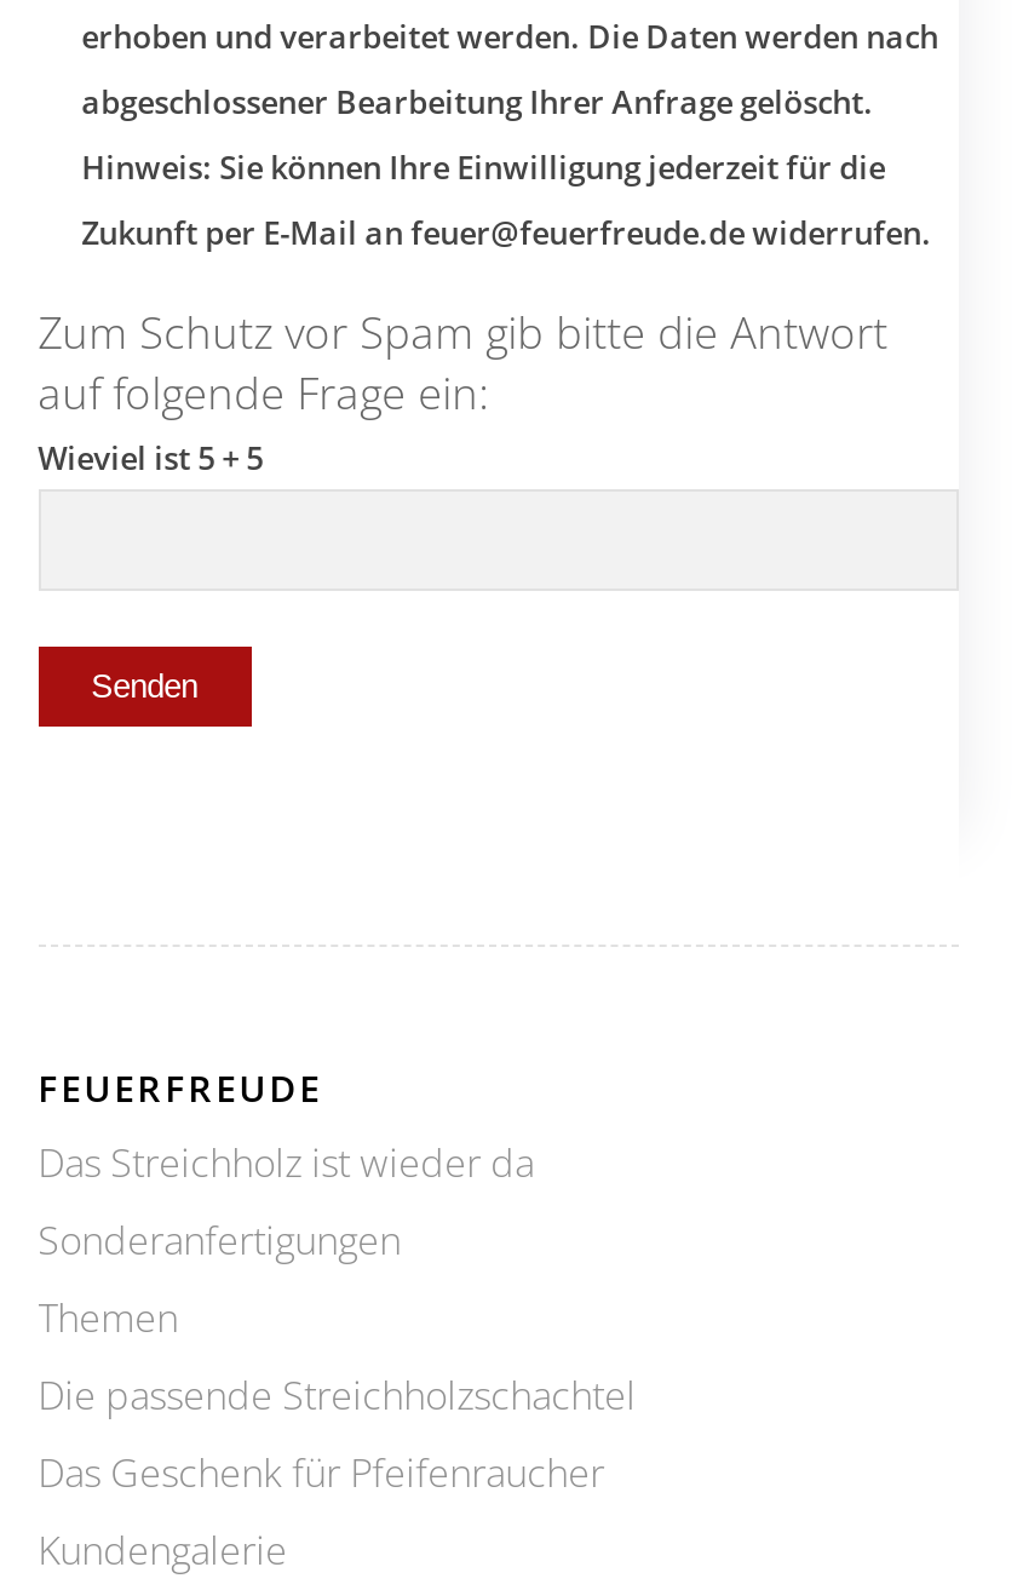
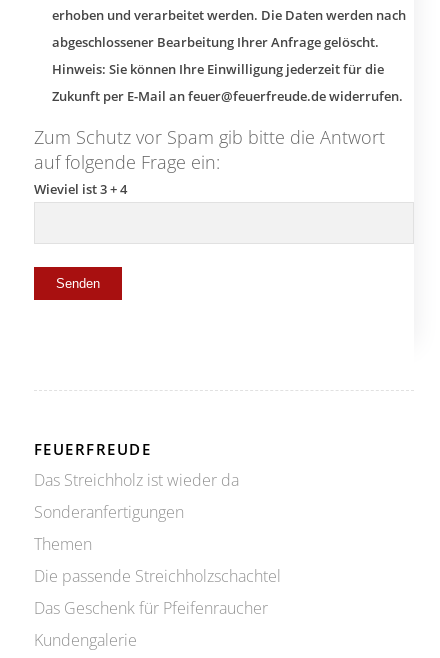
[38,435,263,479] Wieviel ist 5 + 5 -> [34,180,127,198] Wieviel ist 3 + 4

